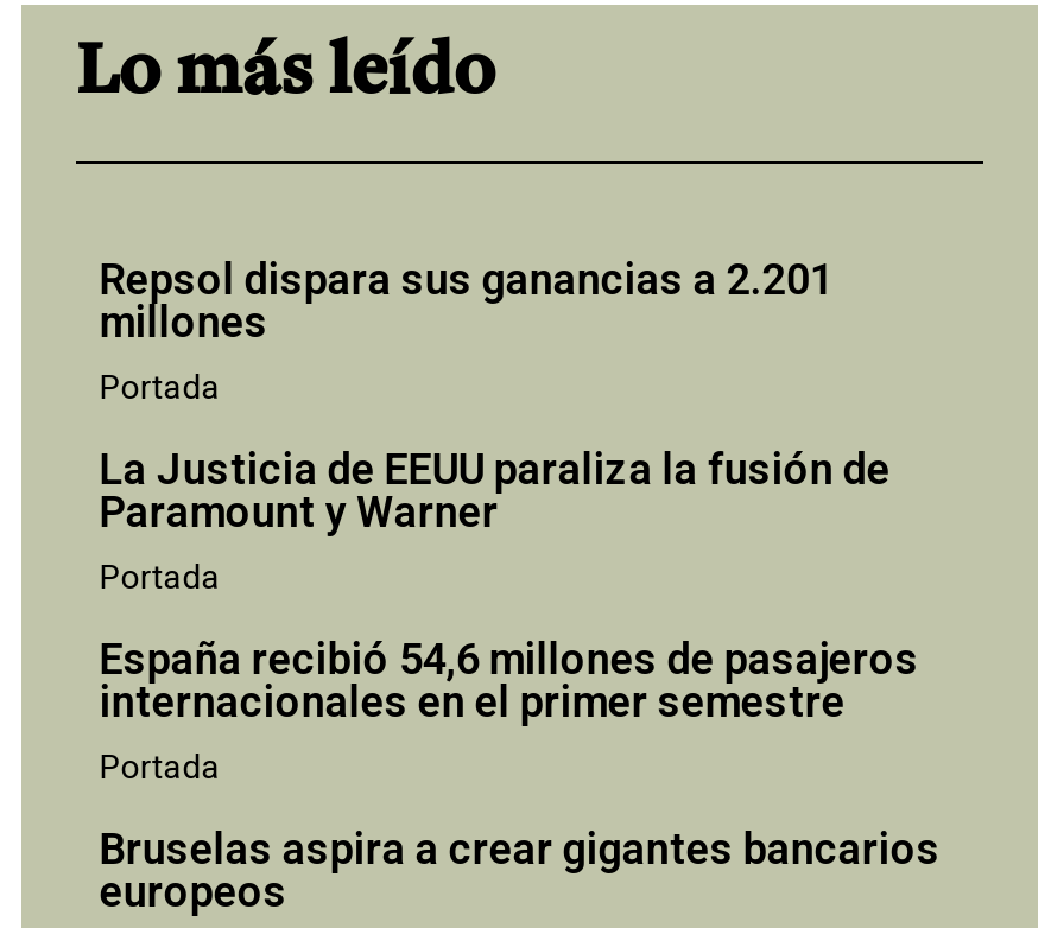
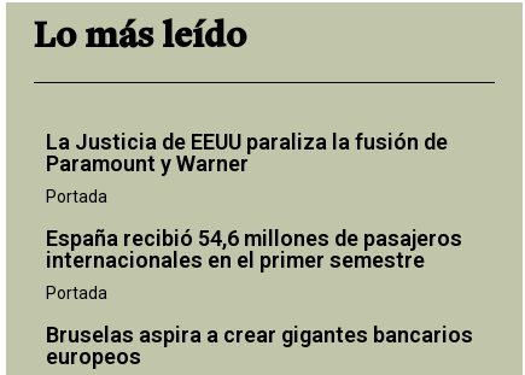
[99,253,833,405] Repsol dispara sus ganancias a 2.201 | millones | Portada -> none

